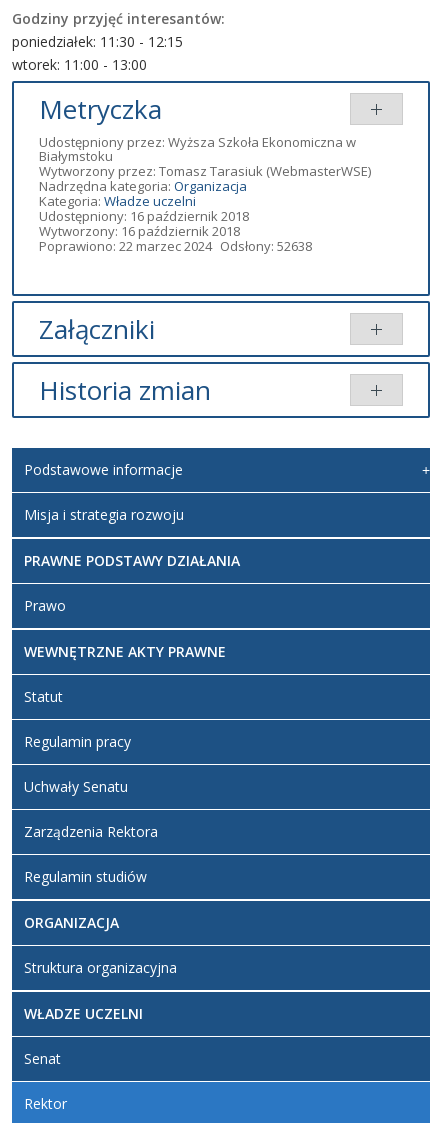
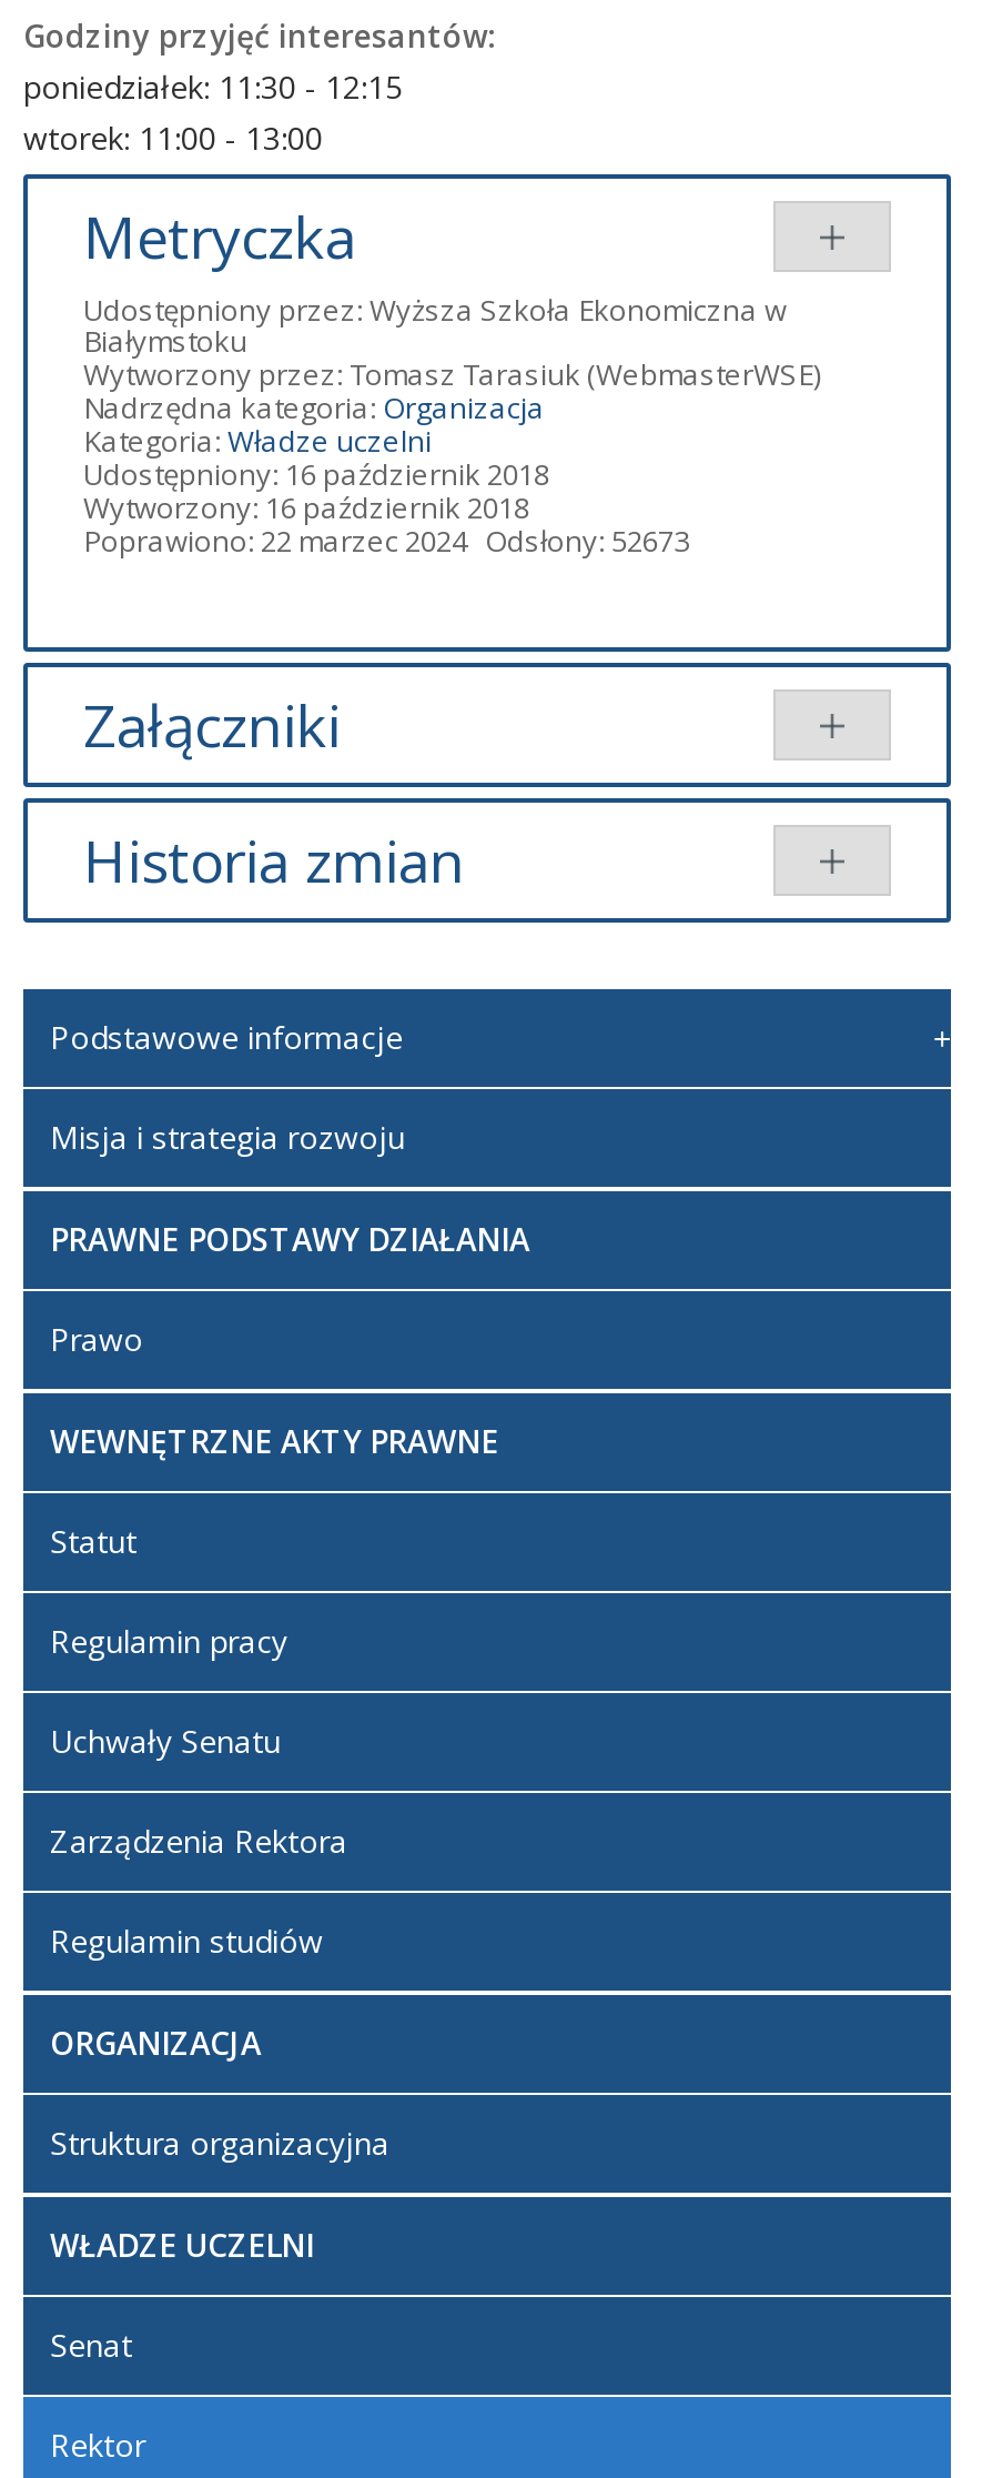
[39,237,312,255] Poprawiono: 22 marzec 2024 Odsłony: 52638 -> [83,522,689,562] Poprawiono: 22 marzec 2024 Odsłony: 52673

